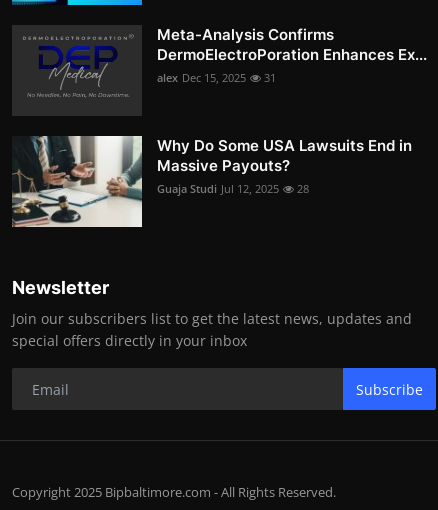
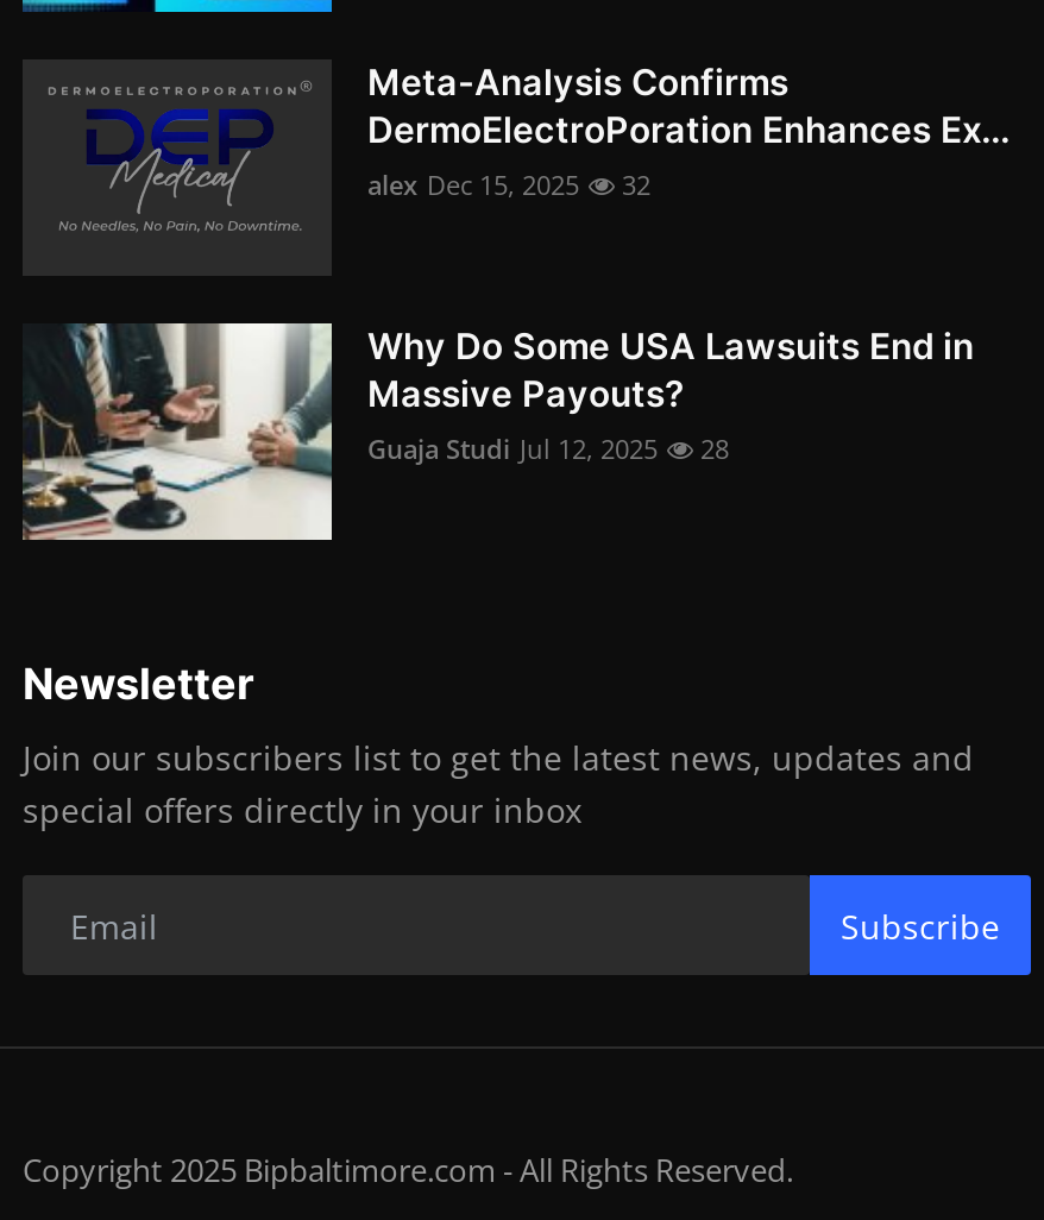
[157,70,276,85] alex Dec 15, 2025 31 -> [367,168,650,203] alex Dec 15, 2025 32

